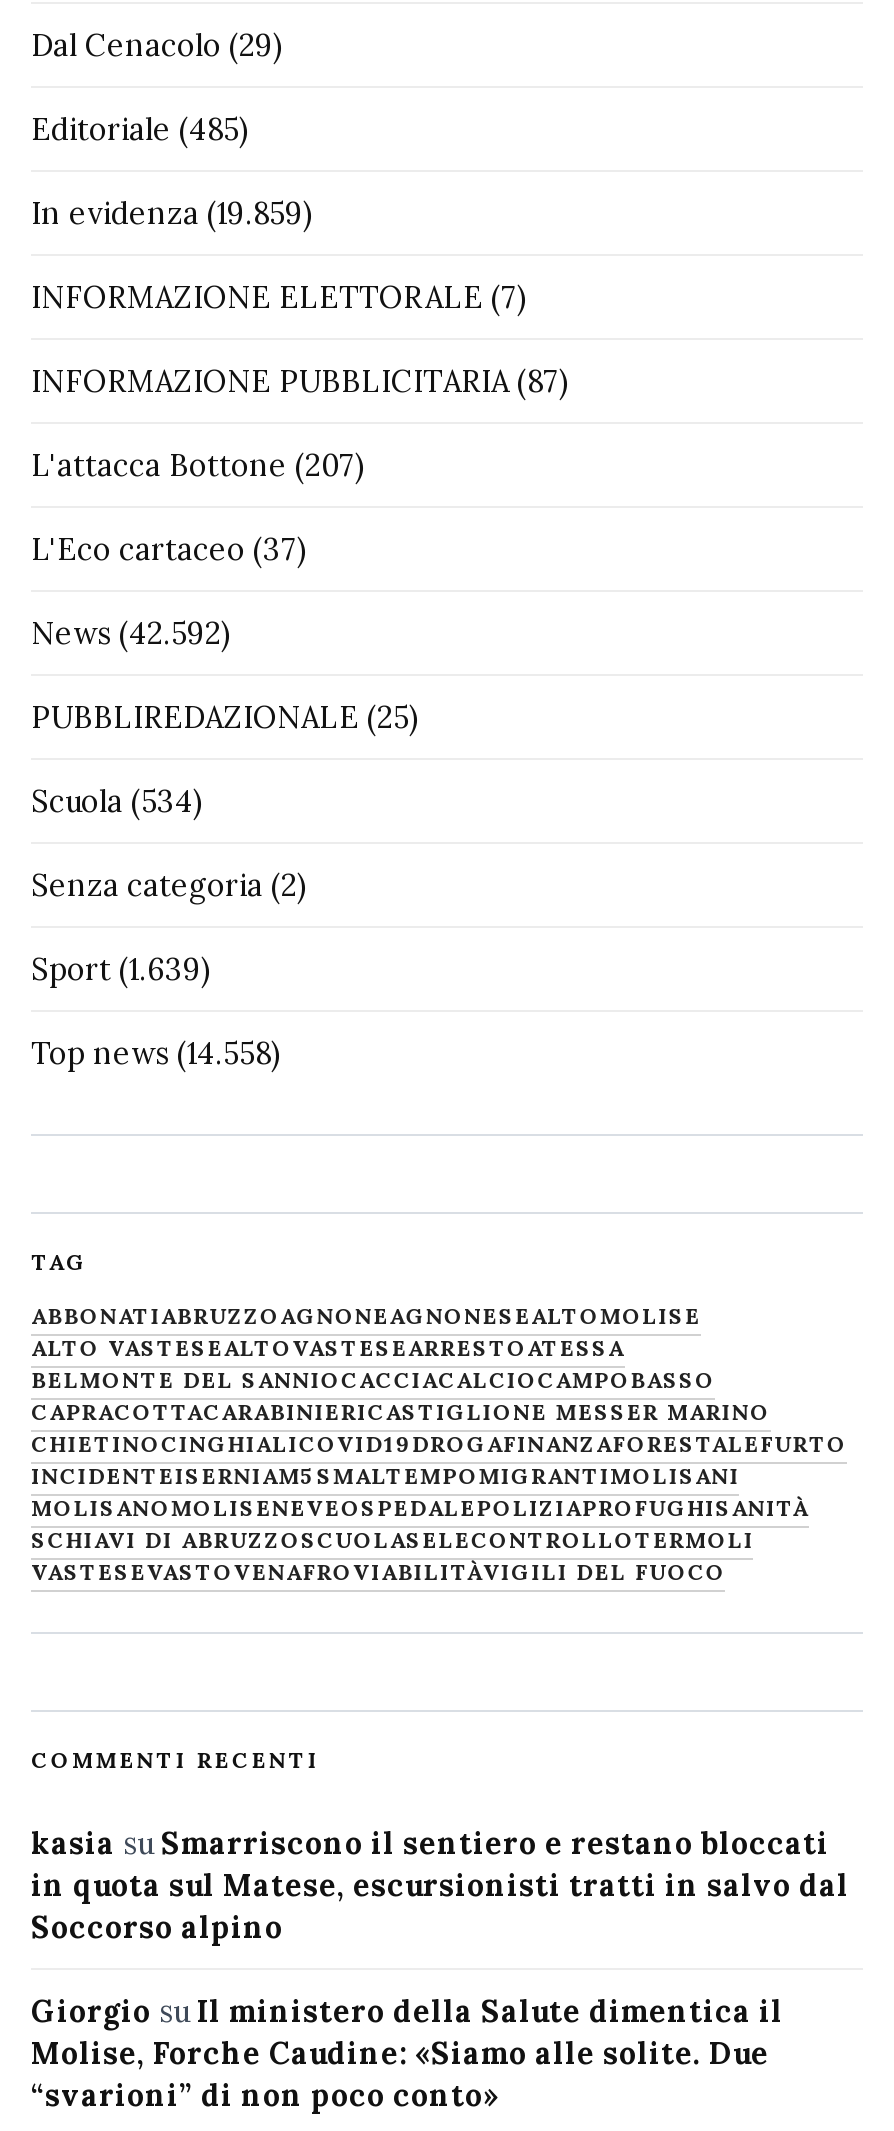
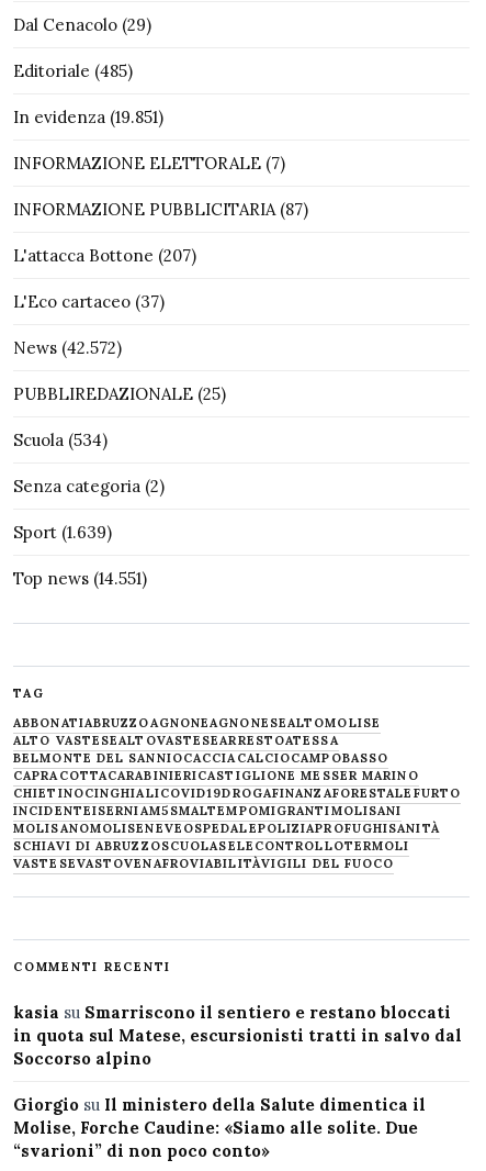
[31,193,313,231] In evidenza (19.859) -> [13,106,163,127] In evidenza (19.851)
[31,613,231,651] News (42.592) -> [13,337,122,358] News (42.572)
[31,1033,281,1071] Top news (14.558) -> [13,568,147,588] Top news (14.551)

